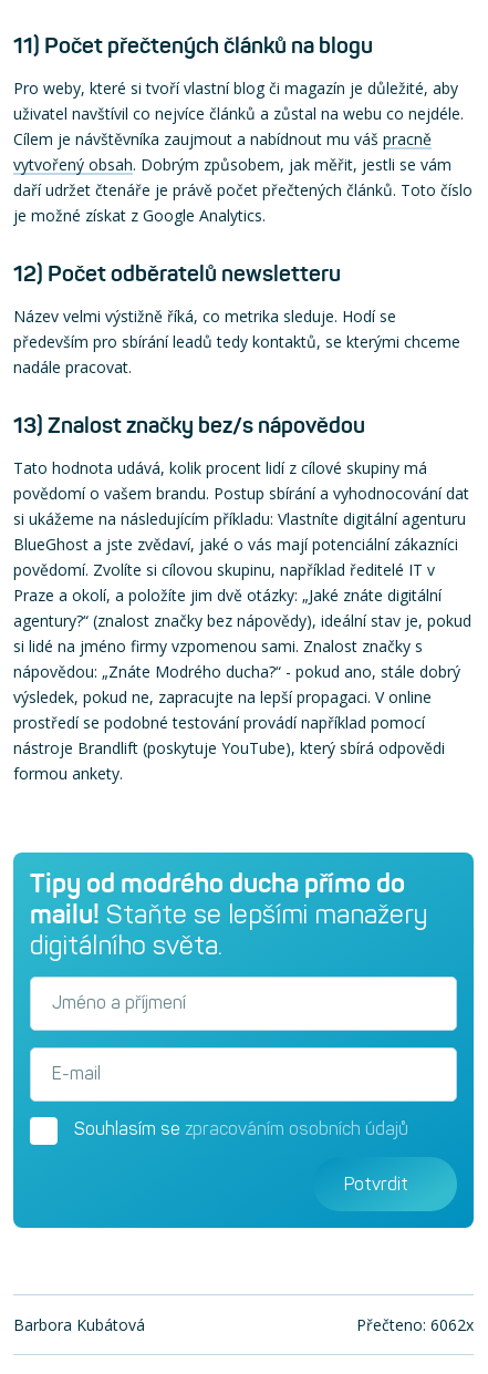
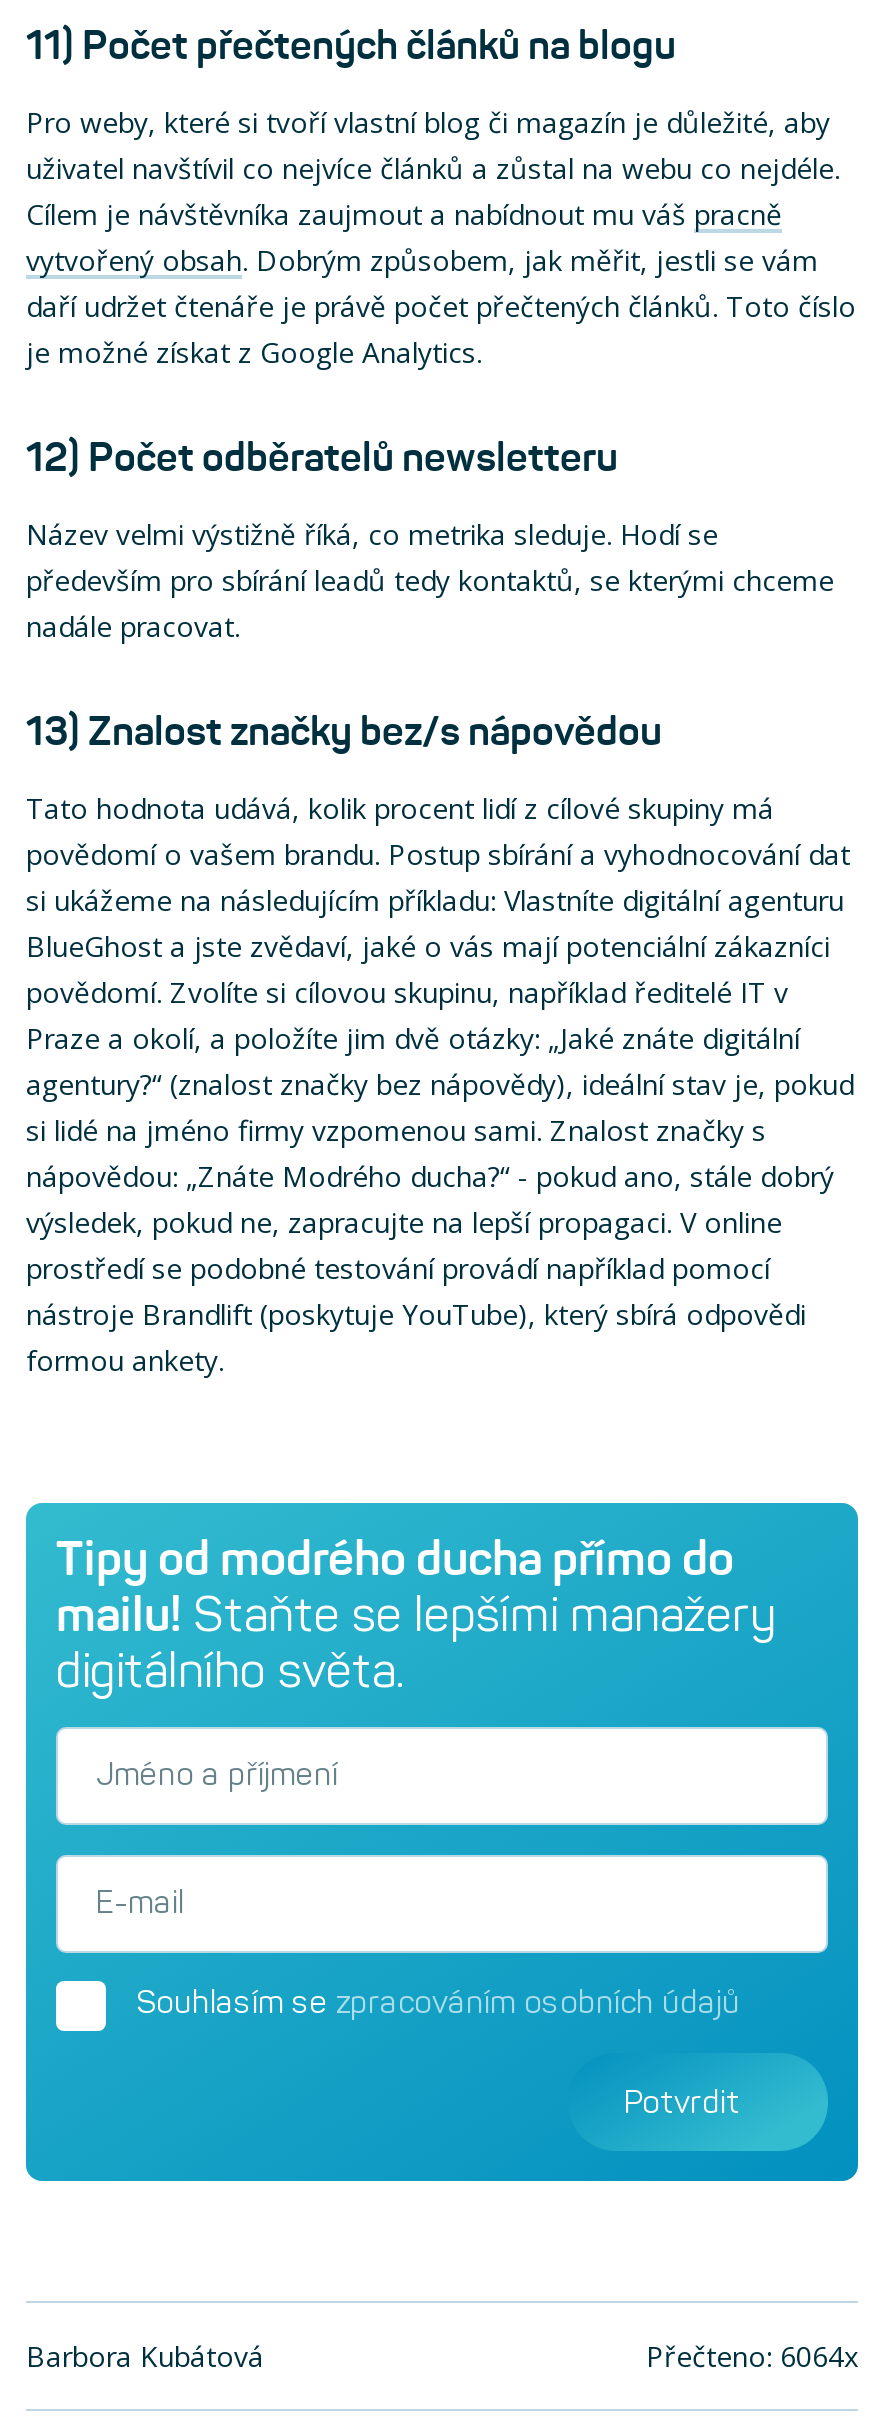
[356,1315,474,1336] Přečteno: 6062x -> [646,2338,858,2376] Přečteno: 6064x

